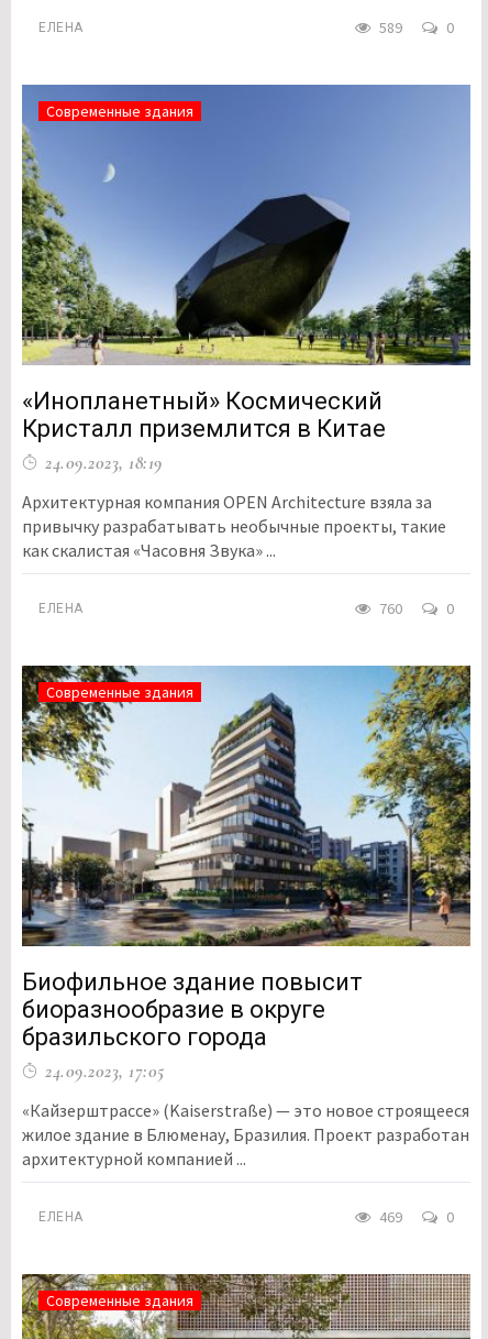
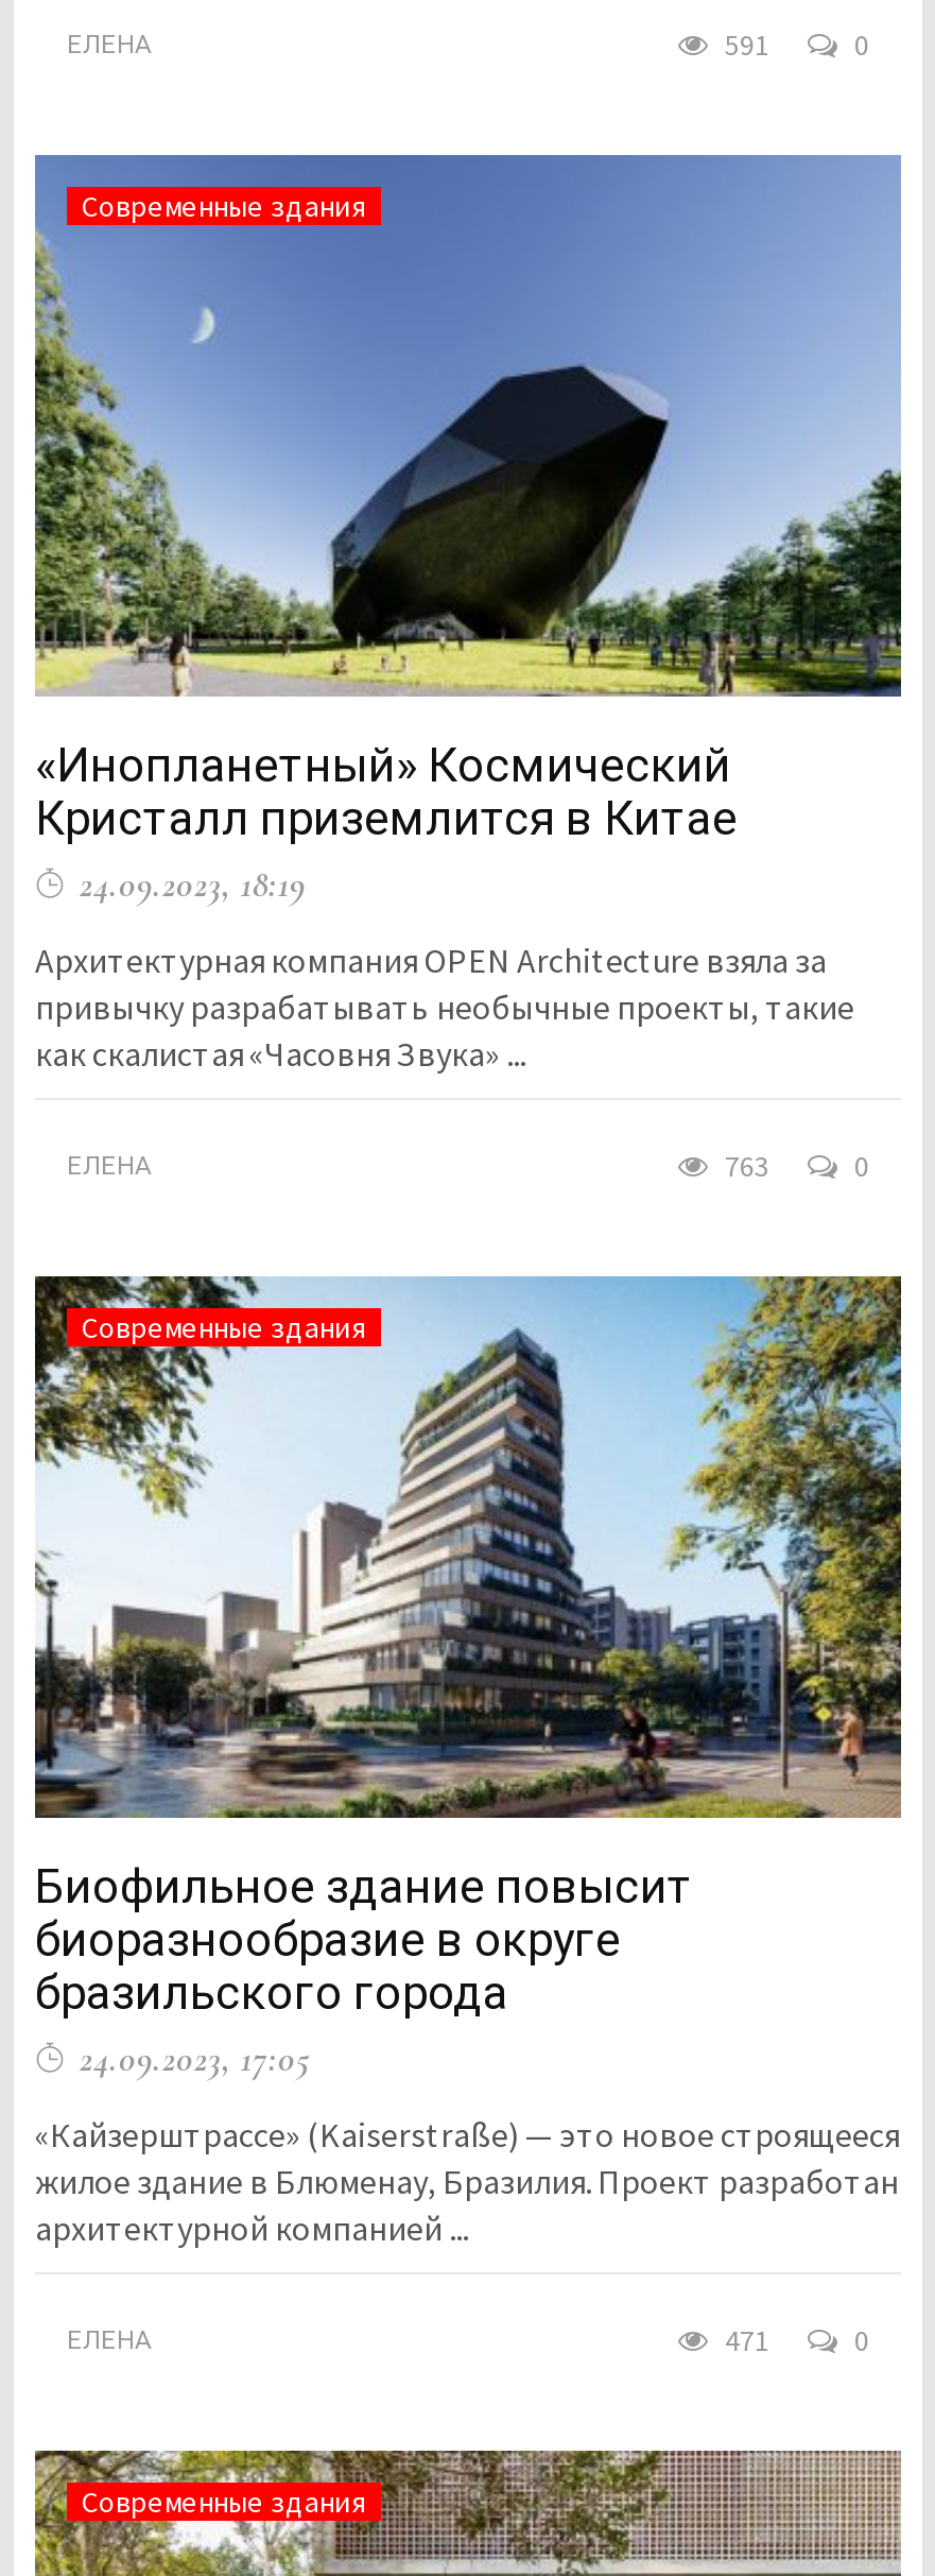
[376,18,402,38] 589 -> [718,26,769,64] 591
[376,599,402,618] 760 -> [718,1147,769,1185] 763
[376,1207,402,1227] 469 -> [718,2321,769,2360] 471

